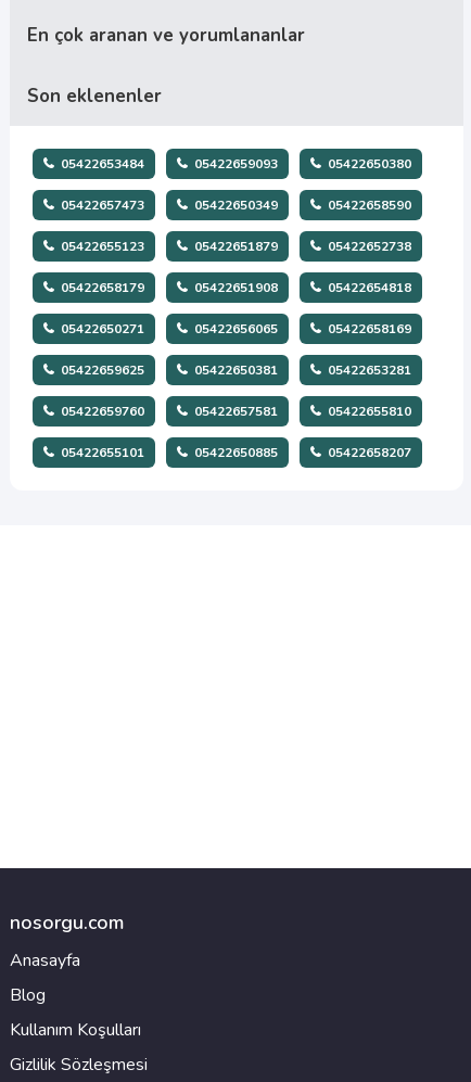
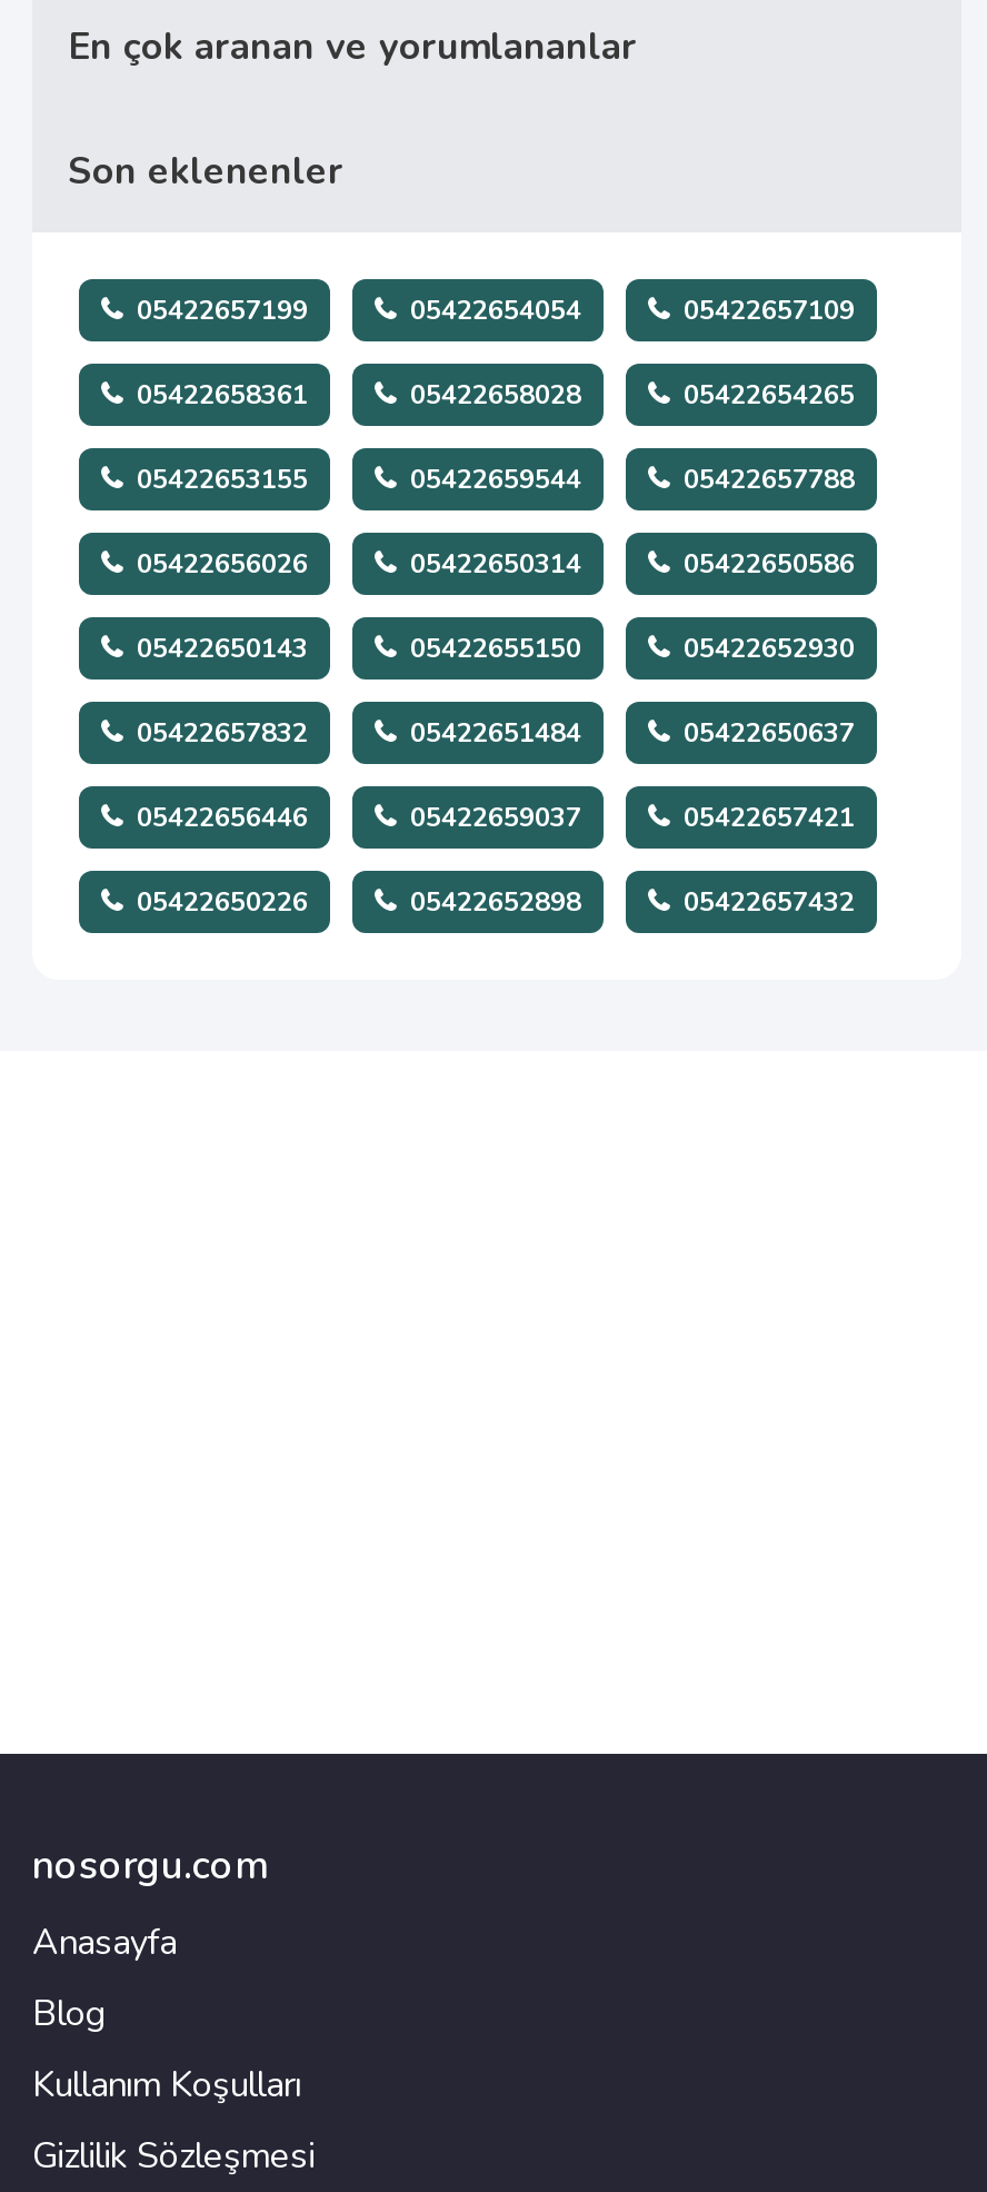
[61,155,144,173] 05422653484 -> [137,292,308,328] 05422657199
[194,155,278,173] 05422659093 -> [410,292,581,328] 05422654054
[328,155,411,173] 05422650380 -> [684,292,855,328] 05422657109
[61,196,144,214] 05422657473 -> [137,377,308,413] 05422658361
[194,196,278,214] 05422650349 -> [410,377,581,413] 05422658028
[328,196,411,214] 05422658590 -> [684,377,855,413] 05422654265
[61,238,144,255] 05422655123 -> [137,462,308,497] 05422653155
[194,238,278,255] 05422651879 -> [410,462,581,497] 05422659544
[328,238,411,255] 05422652738 -> [684,462,855,497] 05422657788
[61,279,144,296] 05422658179 -> [137,546,308,582] 05422656026
[194,279,278,296] 05422651908 -> [410,546,581,582] 05422650314
[328,279,411,296] 05422654818 -> [684,546,855,582] 05422650586
[61,320,144,338] 05422650271 -> [137,631,308,666] 05422650143
[194,320,278,338] 05422656065 -> [410,631,581,666] 05422655150
[328,320,411,338] 05422658169 -> [684,631,855,666] 05422652930
[61,361,144,379] 05422659625 -> [137,715,308,751] 05422657832
[194,361,278,379] 05422650381 -> [410,715,581,751] 05422651484
[328,361,411,379] 05422653281 -> [684,715,855,751] 05422650637
[61,403,144,420] 05422659760 -> [137,800,308,835] 05422656446
[194,403,278,420] 05422657581 -> [410,800,581,835] 05422659037
[328,403,411,420] 05422655810 -> [684,800,855,835] 05422657421
[61,444,144,461] 05422655101 -> [137,884,308,920] 05422650226
[194,444,278,461] 05422650885 -> [410,884,581,920] 05422652898
[328,444,411,461] 05422658207 -> [684,884,855,920] 05422657432

